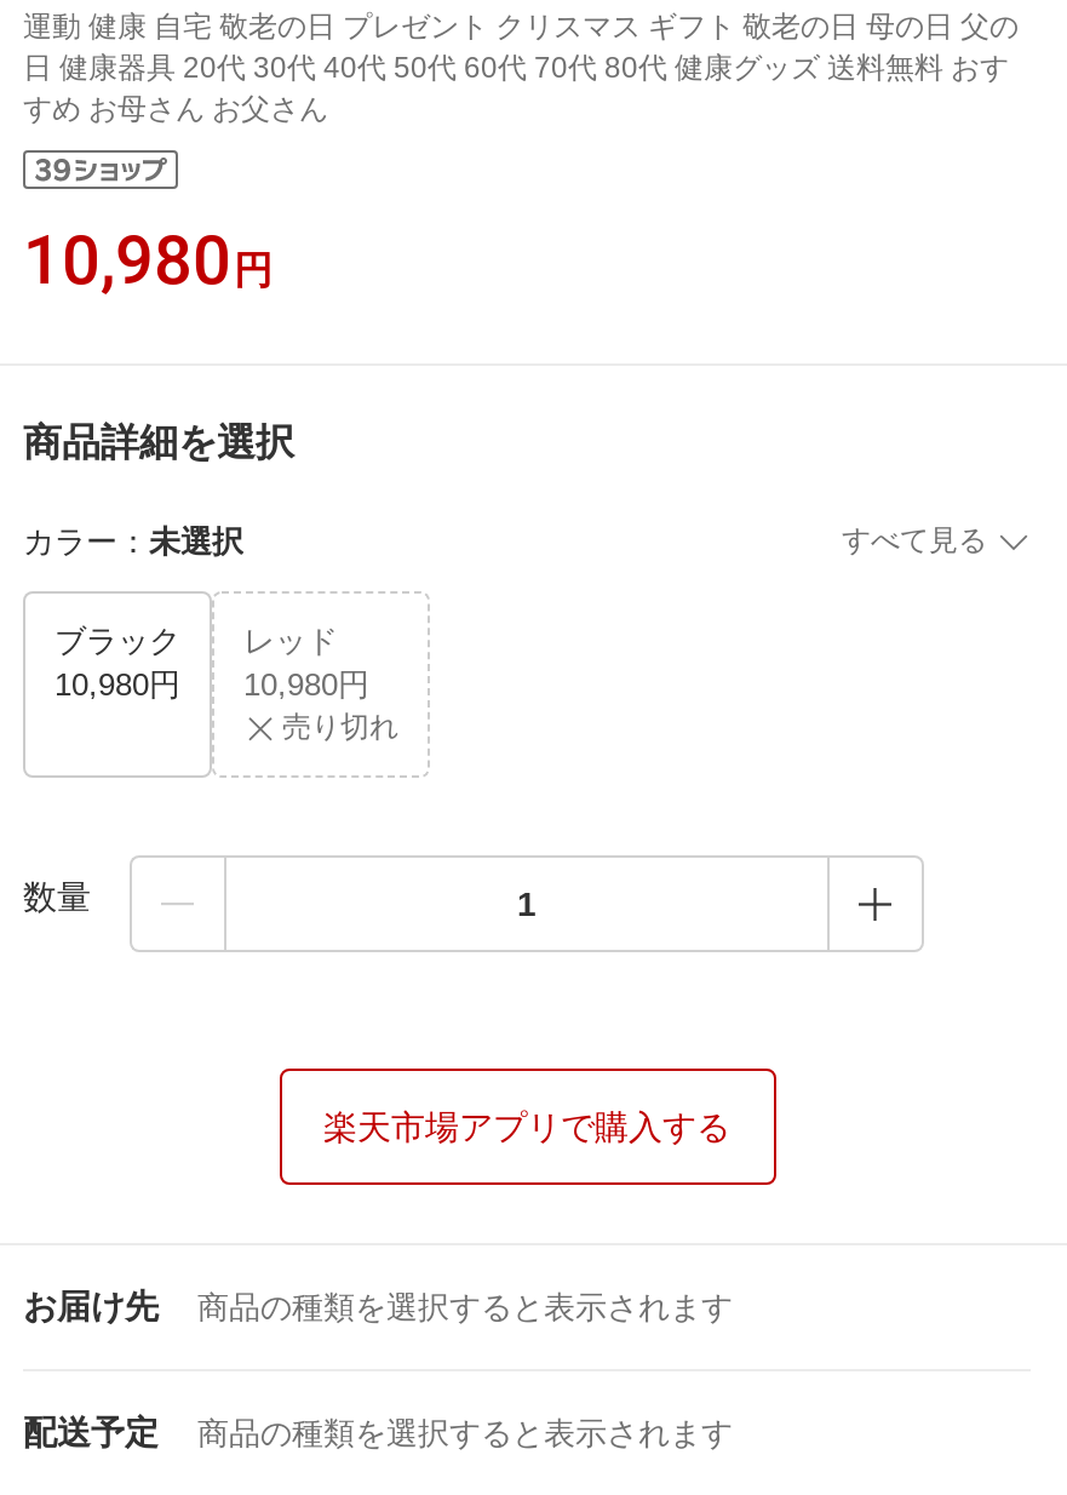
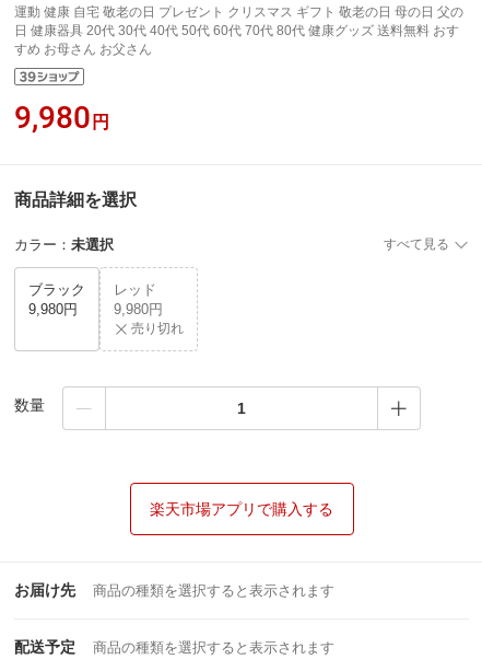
[23,220,273,300] 10,980円 -> [14,100,109,136] 9,980円
[55,666,180,703] 10,980円 -> [28,301,78,317] 9,980円
[243,666,369,703] 10,980円 -> [114,301,163,317] 9,980円

